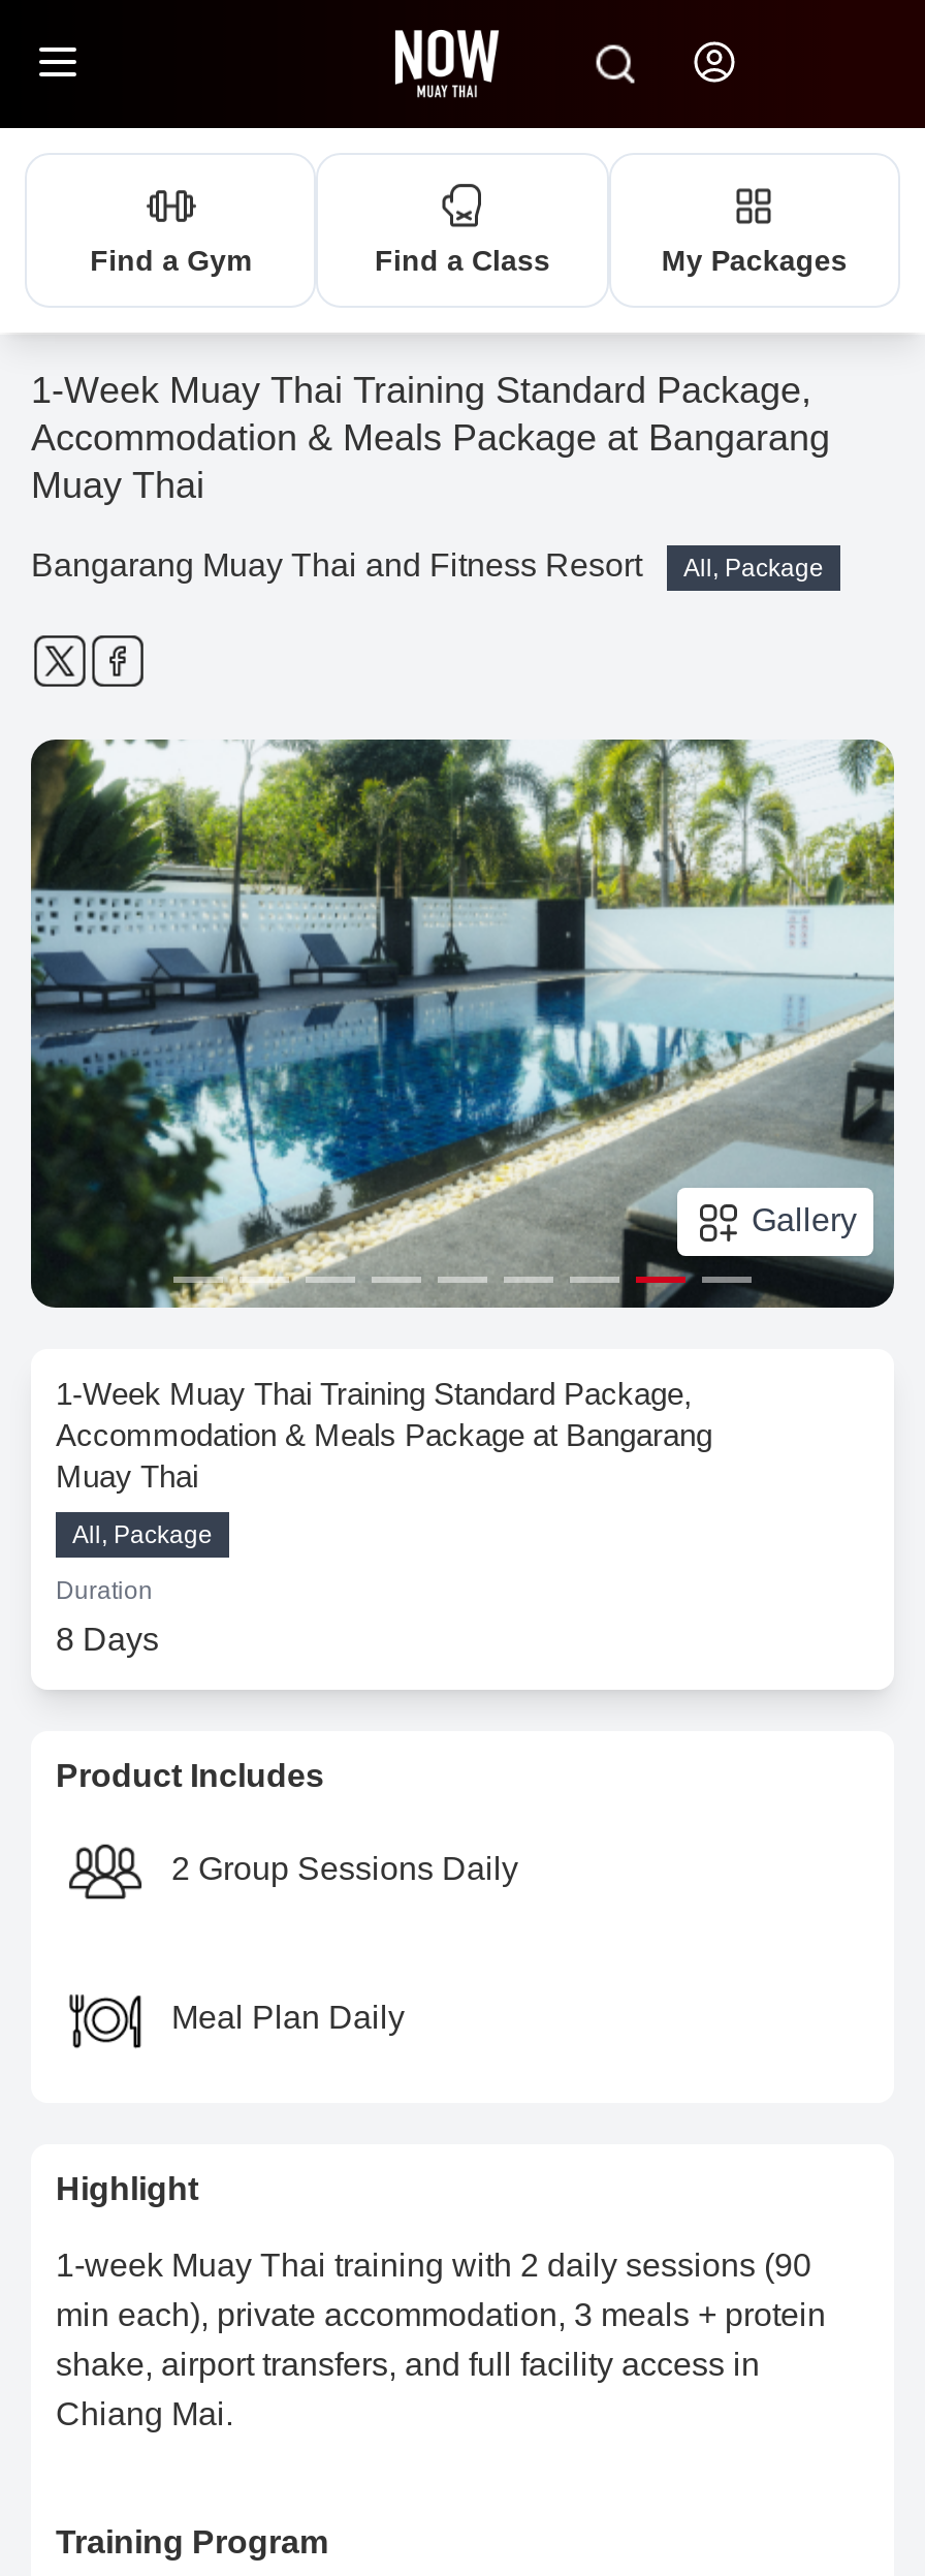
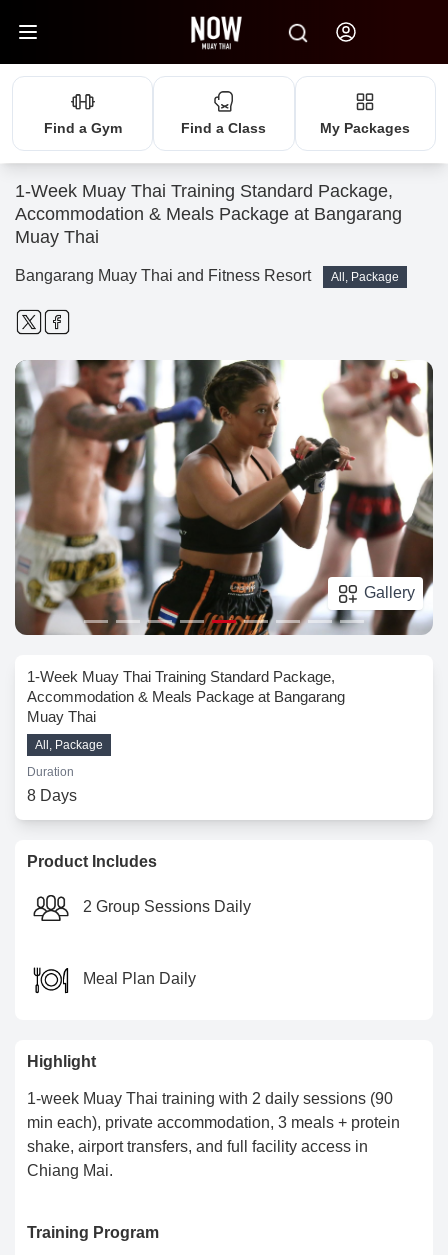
[31,737,896,1310] [image] -> [15,359,434,636] [image]

